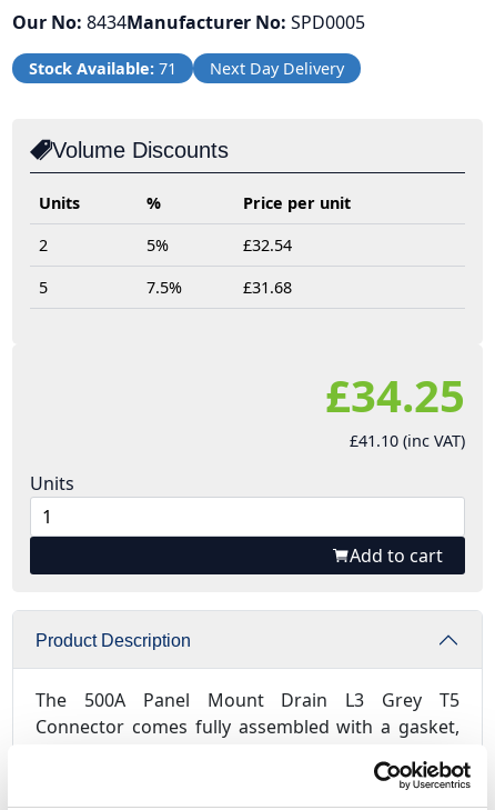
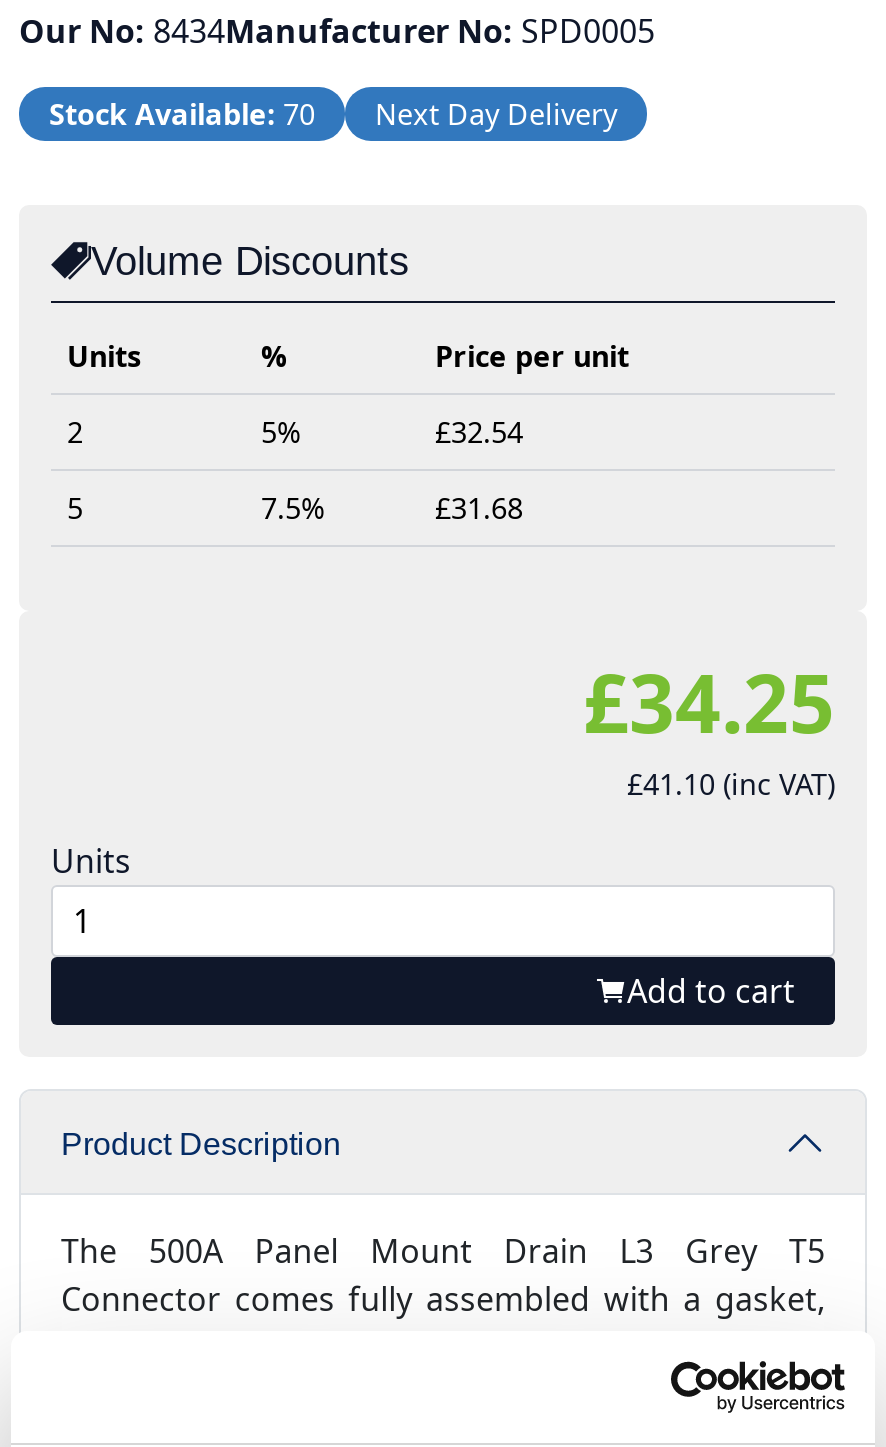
[29,58,176,79] Stock Available: 71 -> [49,95,315,133] Stock Available: 70

